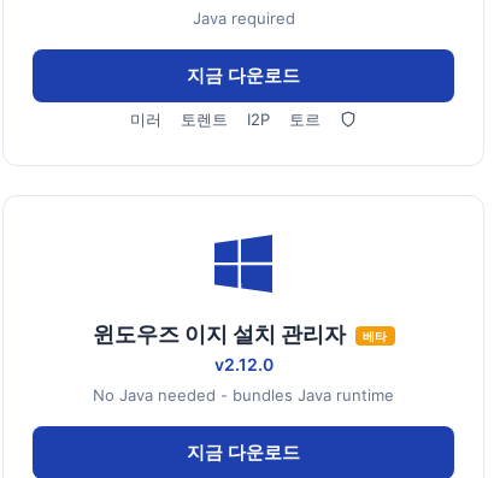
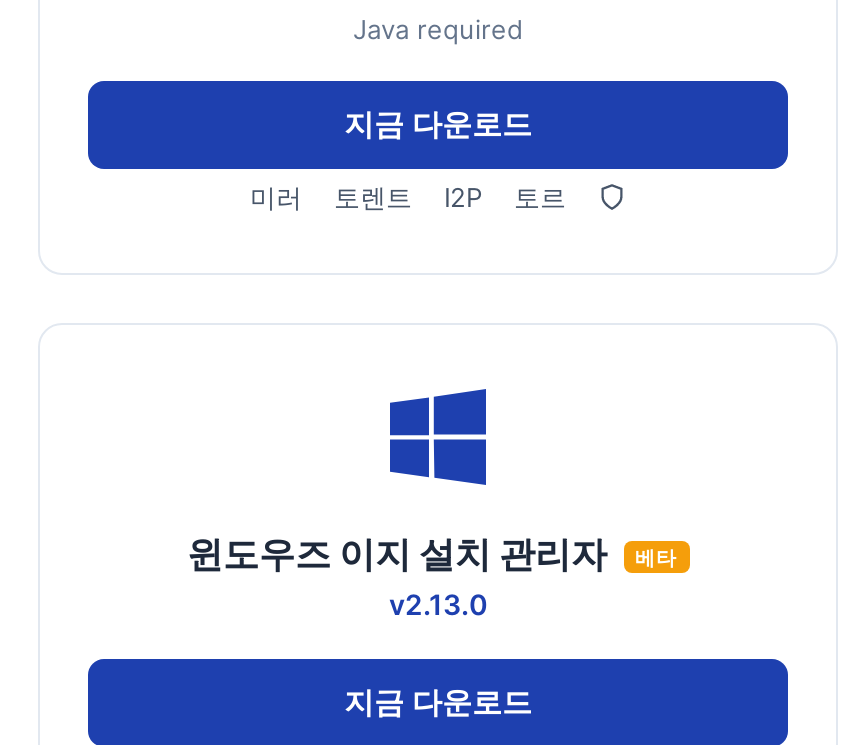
[93,354,394,405] v2.12.0 | No Java needed - bundles Java runtime -> [389,587,487,621] v2.13.0

